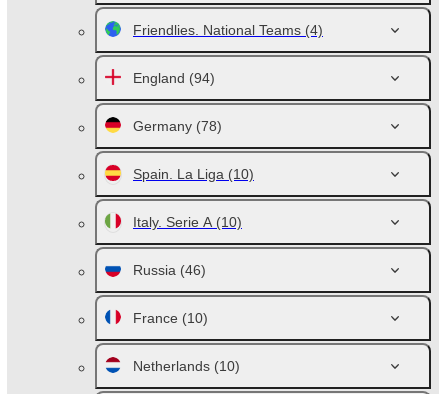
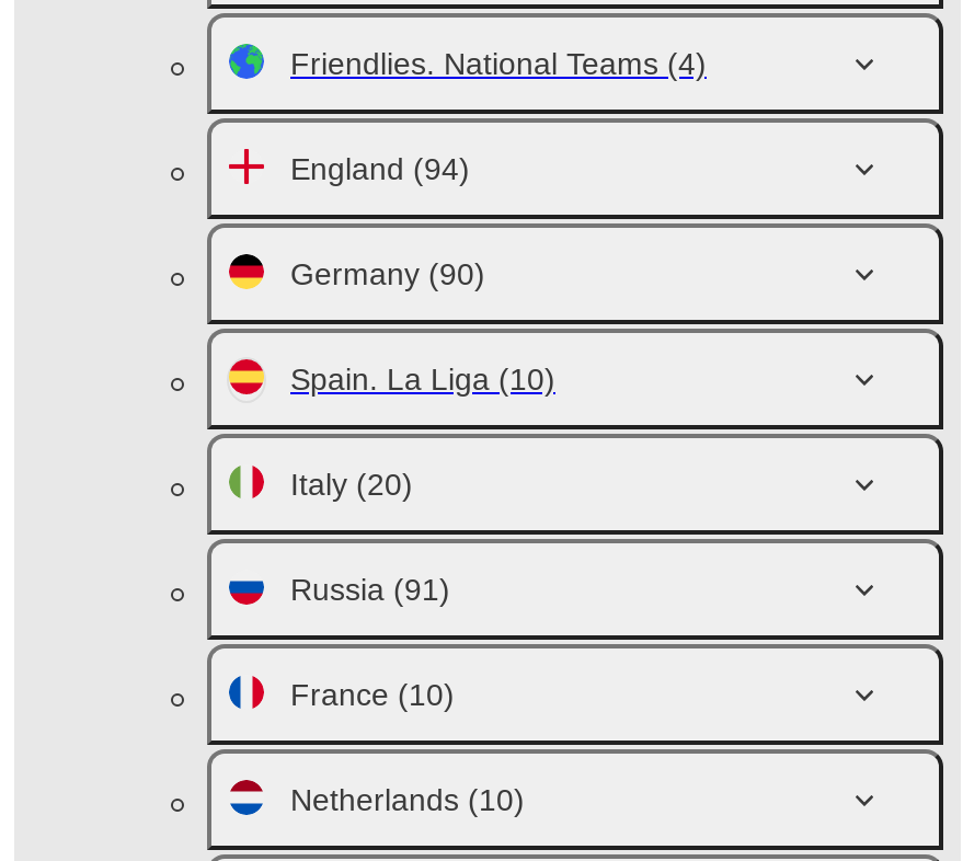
[133,118,222,134] Germany (78) -> [290,256,485,291] Germany (90)
[133,214,242,230] Italy. Serie A (10) -> [290,467,413,502] Italy (20)
[133,262,206,278] Russia (46) -> [290,572,450,607] Russia (91)

